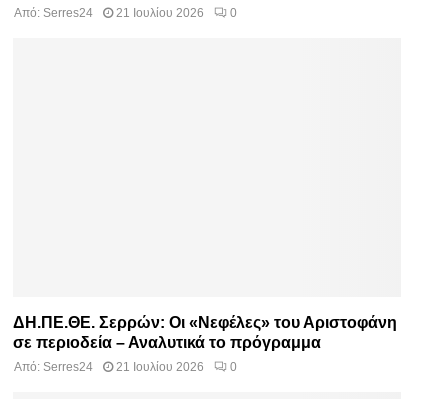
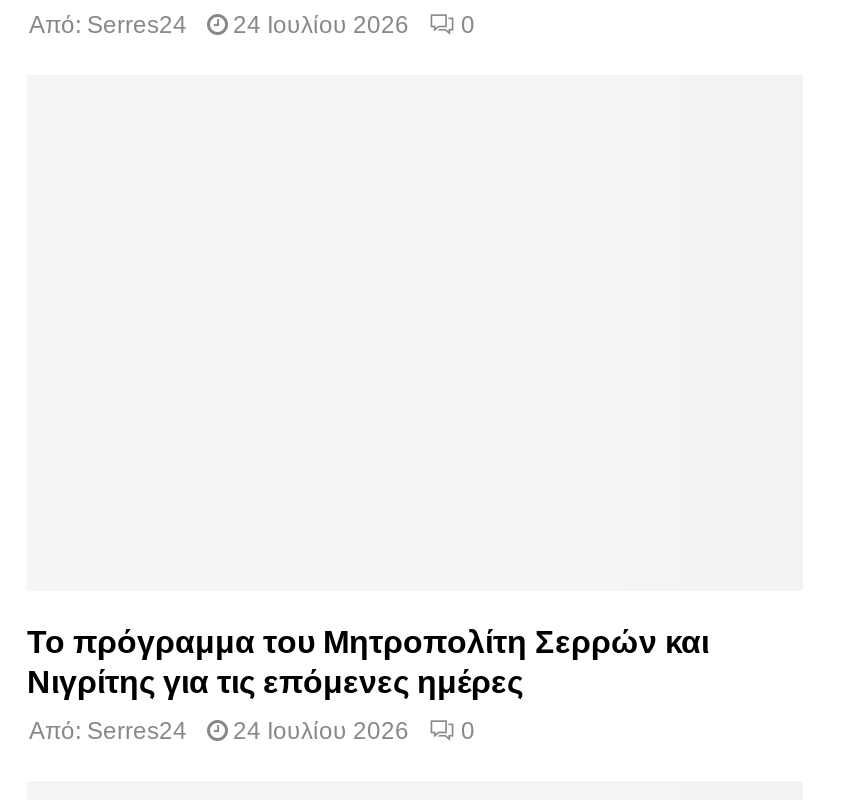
[14,6,237,20] Από: Serres24 21 Ιουλίου 2026 0 -> [29,10,475,38] Από: Serres24 24 Ιουλίου 2026 0
[13,314,397,351] ΔΗ.ΠΕ.ΘΕ. Σερρών: Οι «Νεφέλες» του Αριστοφάνη | σε περιοδεία – Αναλυτικά το πρόγραμμα -> [27,625,709,699] Το πρόγραμμα του Μητροπολίτη Σερρών και | Νιγρίτης για τις επόμενες ημέρες
[14,360,237,374] Από: Serres24 21 Ιουλίου 2026 0 -> [29,717,475,745] Από: Serres24 24 Ιουλίου 2026 0

